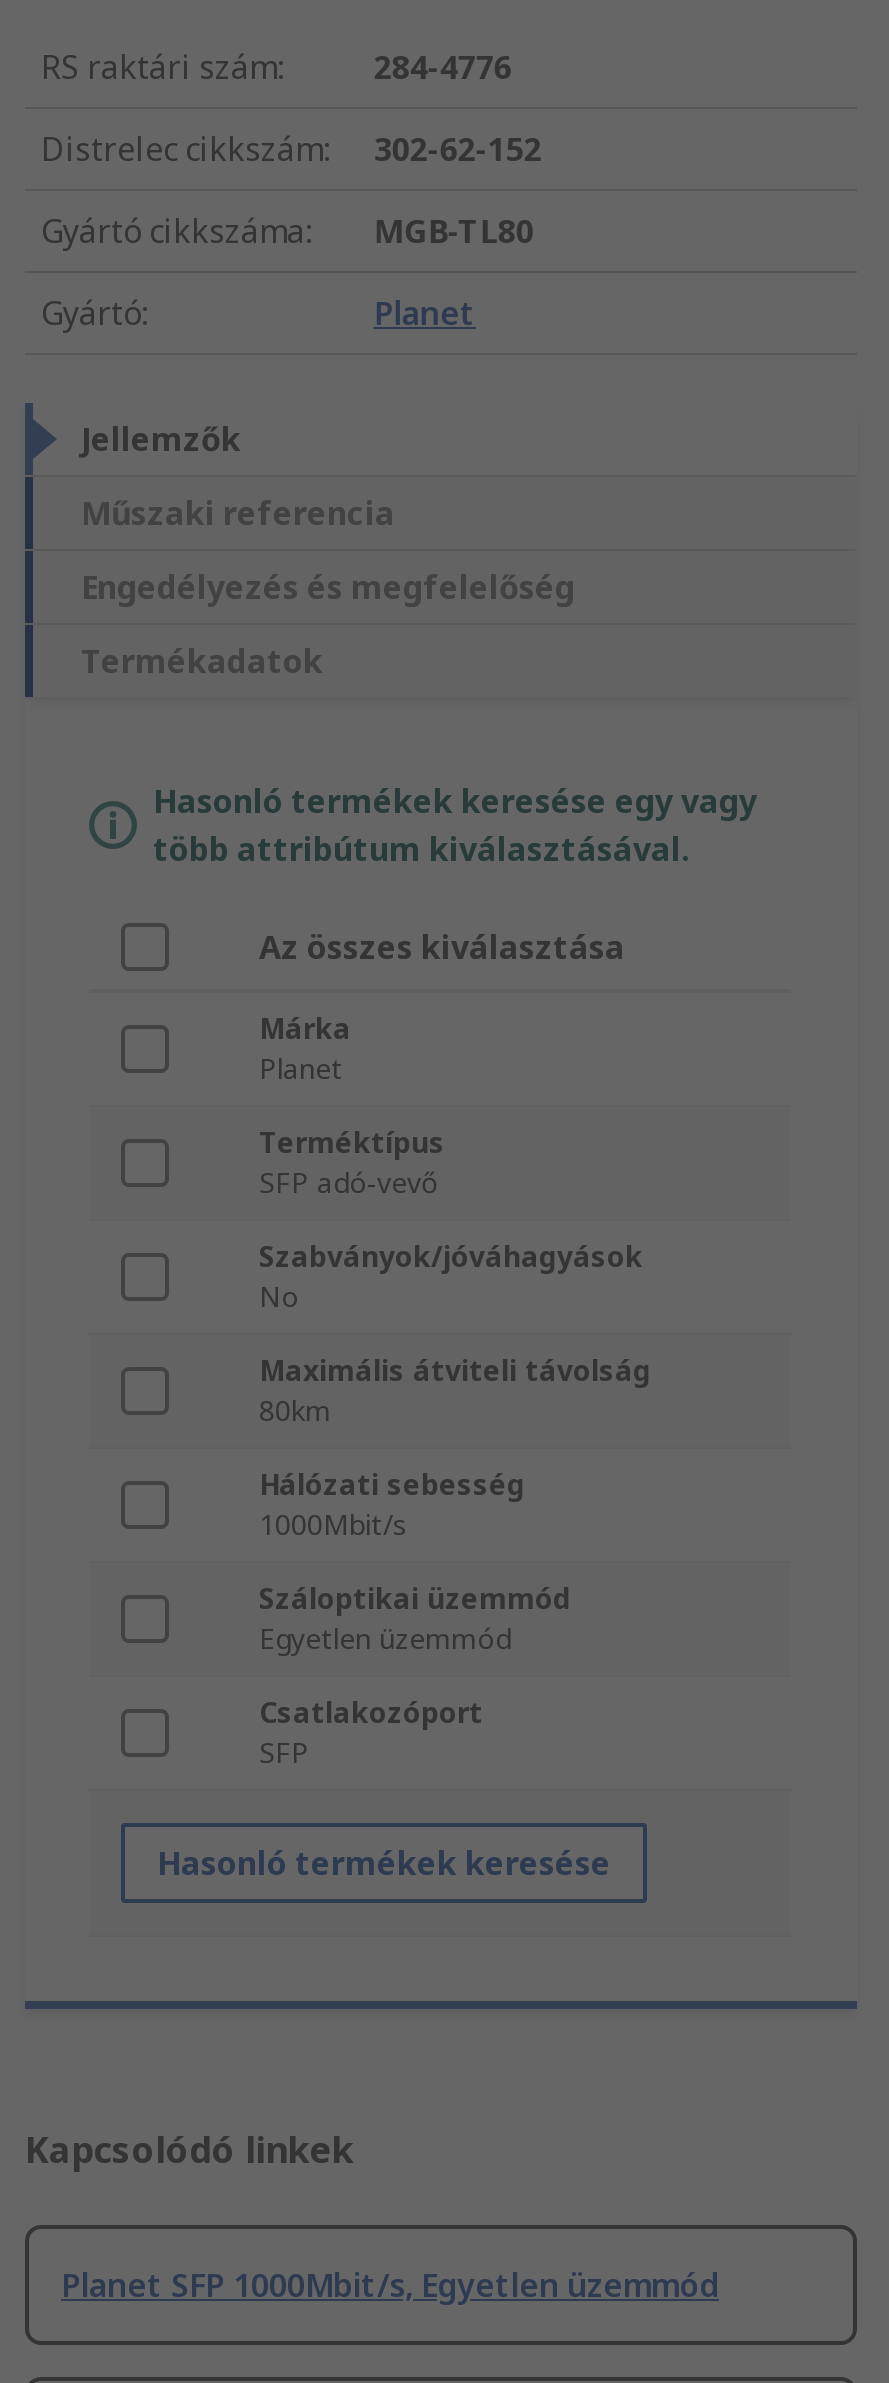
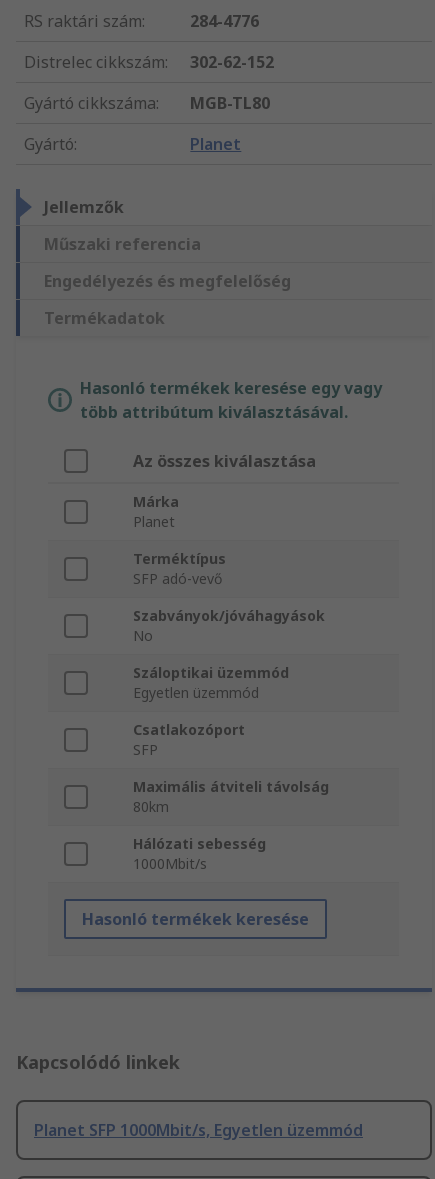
moved [259,1352,651,1544] -> [133,777,329,873]: Maximális átviteli távolság | 80km | Hálózati sebesség | 1000Mbit/s
moved [259,1580,571,1772] -> [133,663,289,759]: Száloptikai üzemmód | Egyetlen üzemmód | Csatlakozóport | SFP

